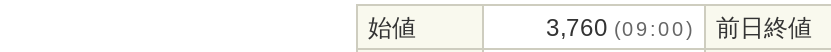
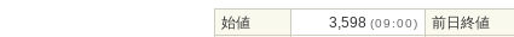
[546,14,812,42] 3,760 (09:00) 前日終値 -> [329,14,490,31] 3,598 (09:00) 前日終値

